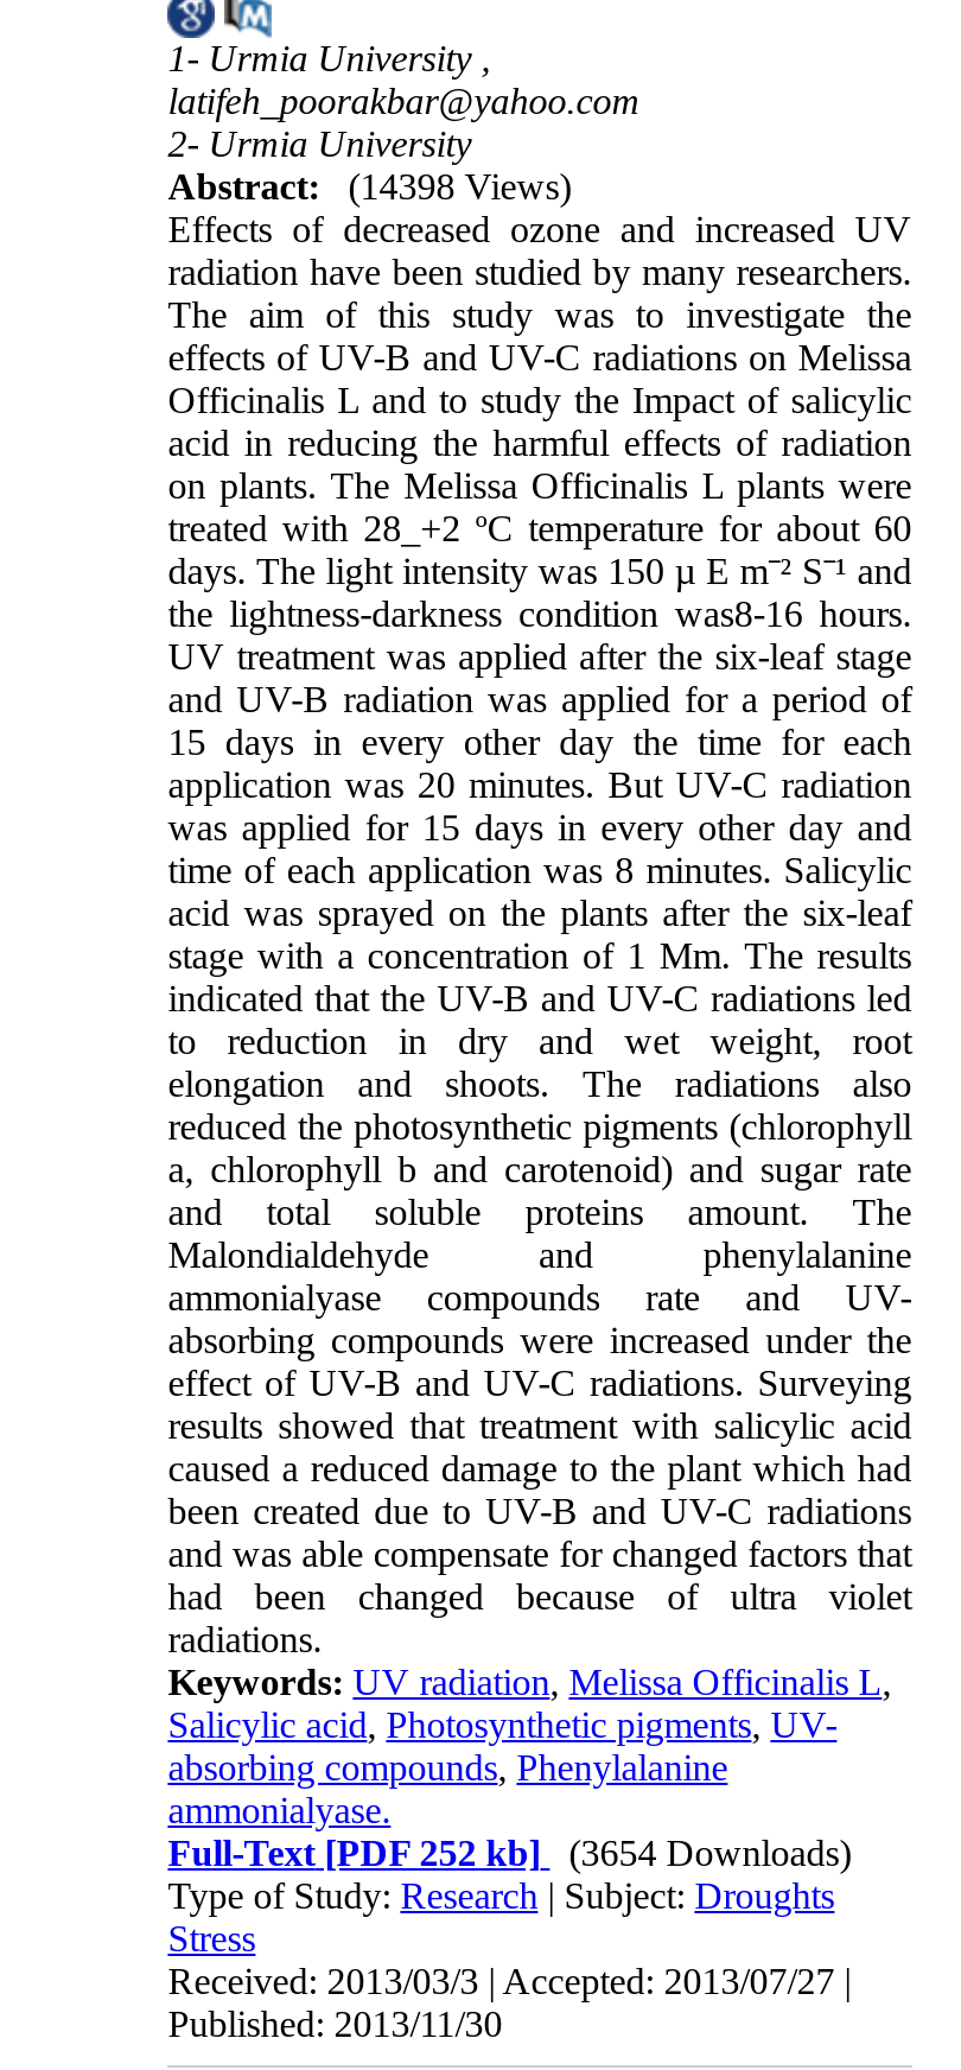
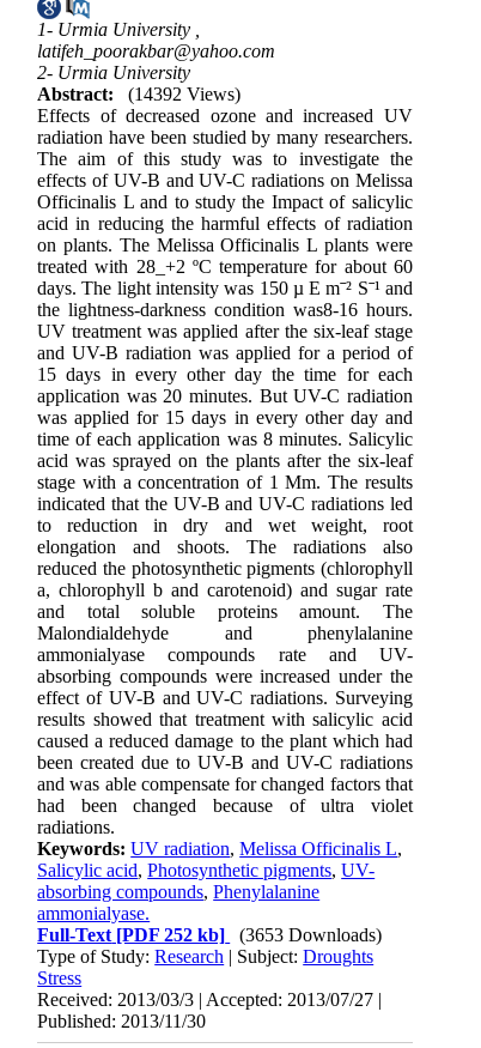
[168,166,571,207] Abstract: (14398 Views) -> [37,84,241,104] Abstract: (14392 Views)
[168,1833,851,1873] Full-Text[PDF 252 kb] (3654 Downloads) -> [37,925,382,945] Full-Text[PDF 252 kb] (3653 Downloads)

